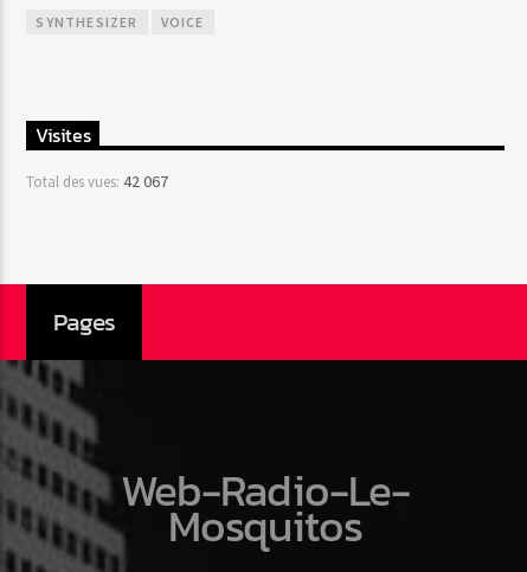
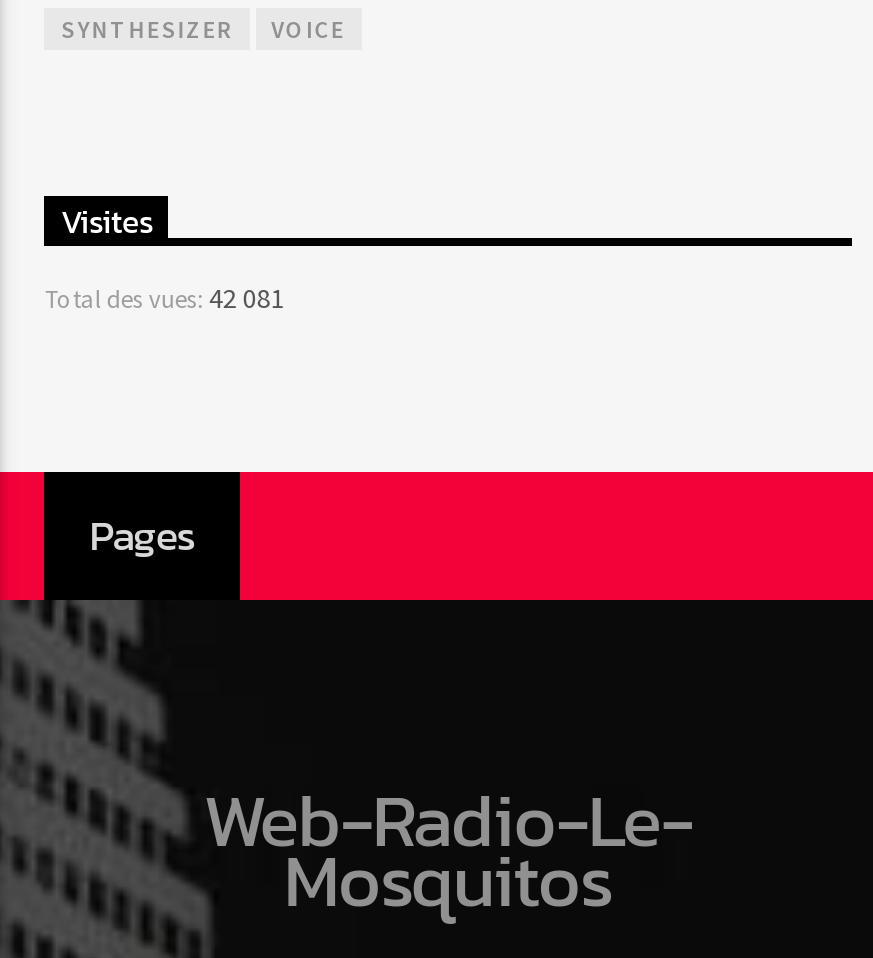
[27,170,169,192] Total des vues: 42 067 -> [45,280,285,316] Total des vues: 42 081

